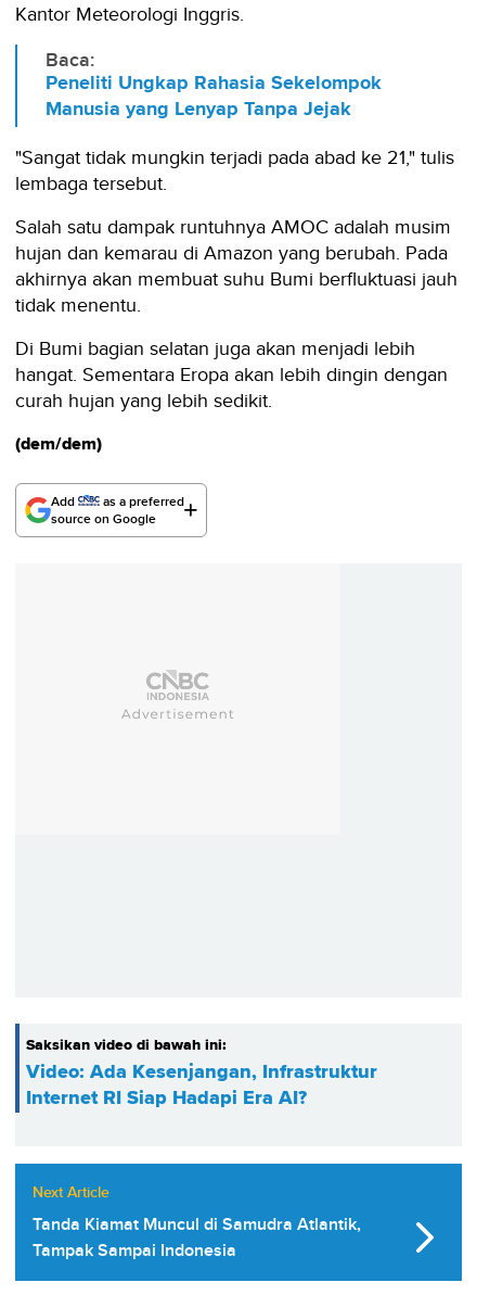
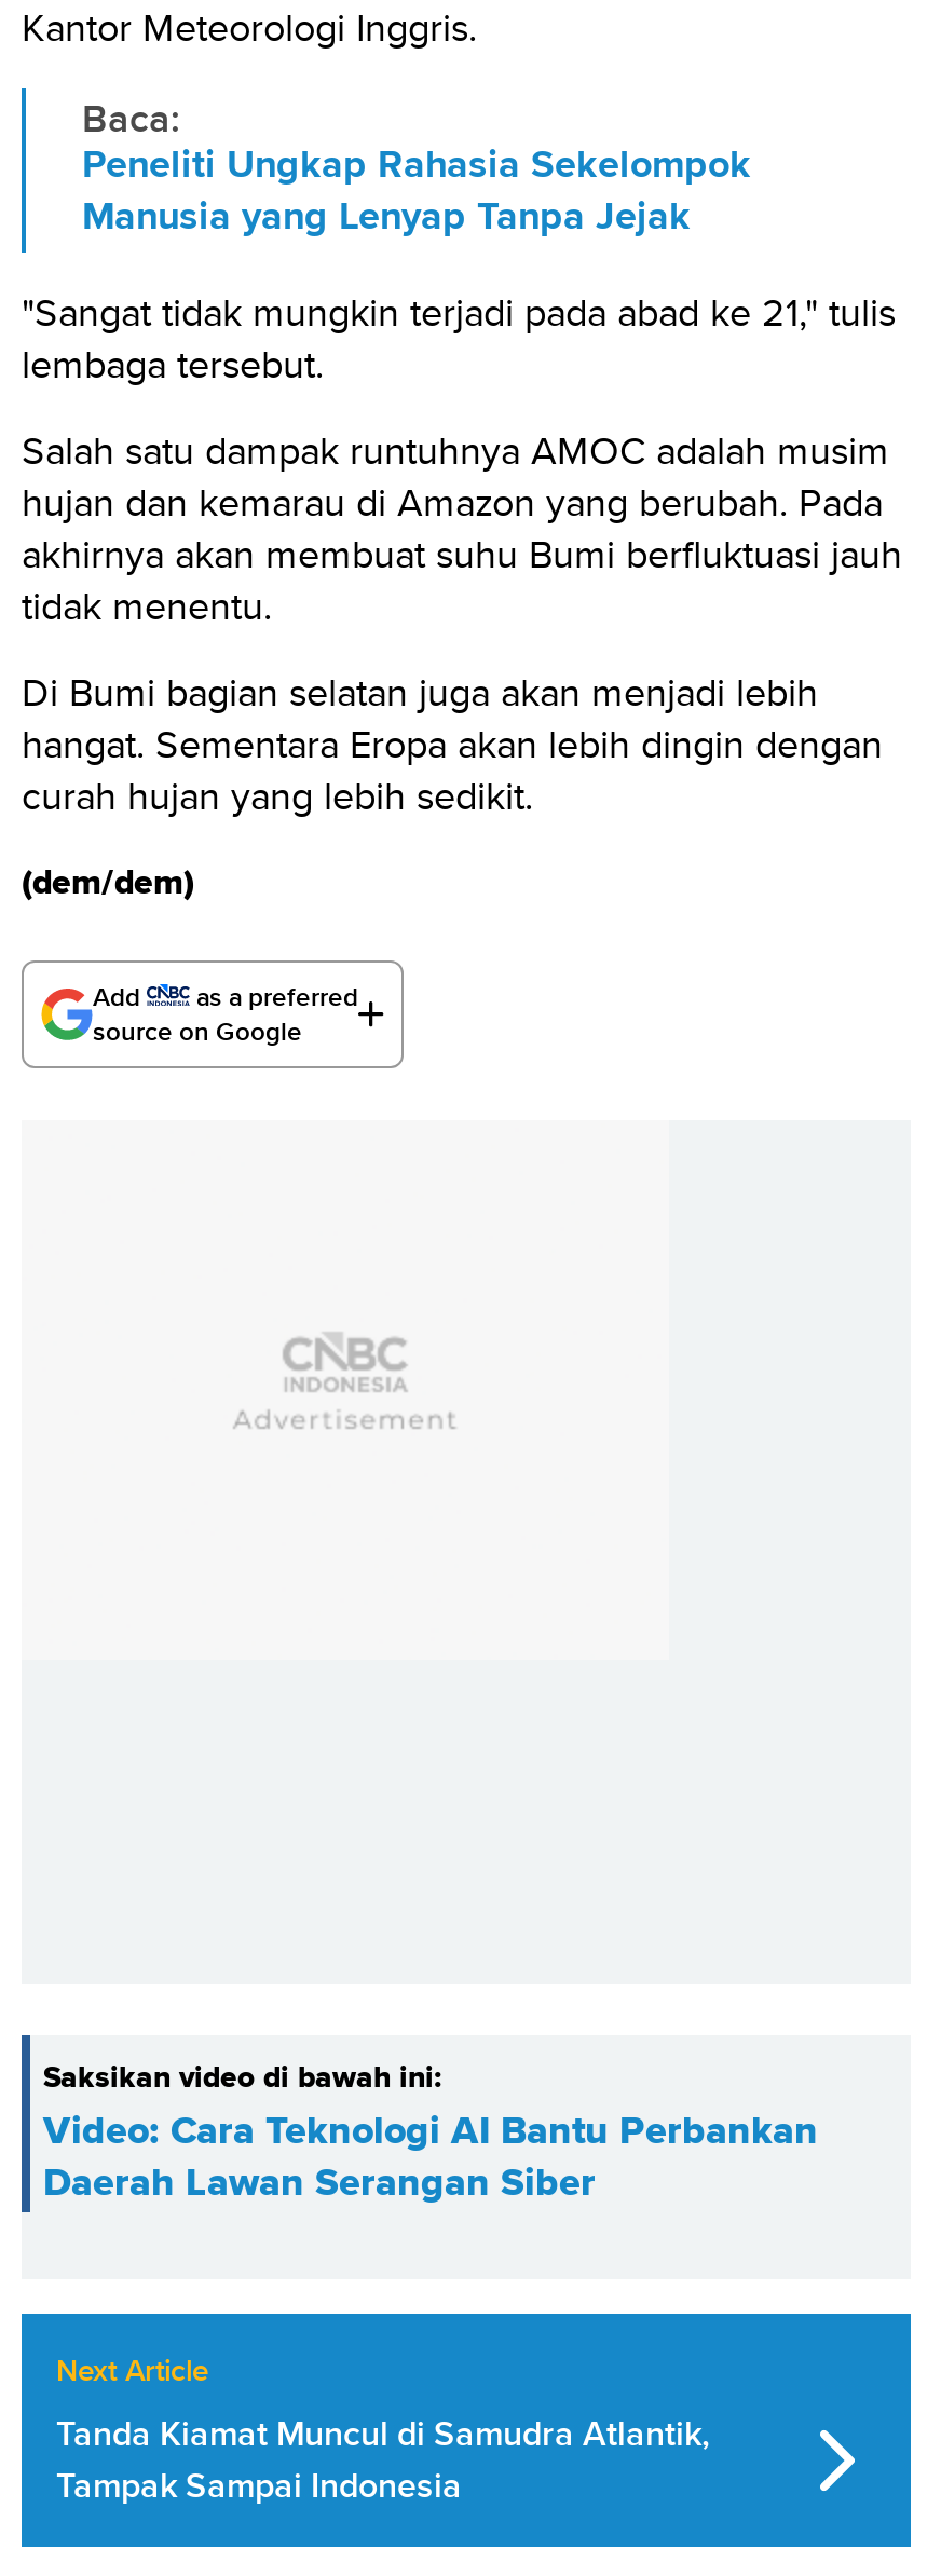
[26,1057,377,1111] Video: Ada Kesenjangan, Infrastruktur | Internet RI Siap Hadapi Era AI? -> [43,2102,818,2210] Video: Cara Teknologi AI Bantu Perbankan | Daerah Lawan Serangan Siber

